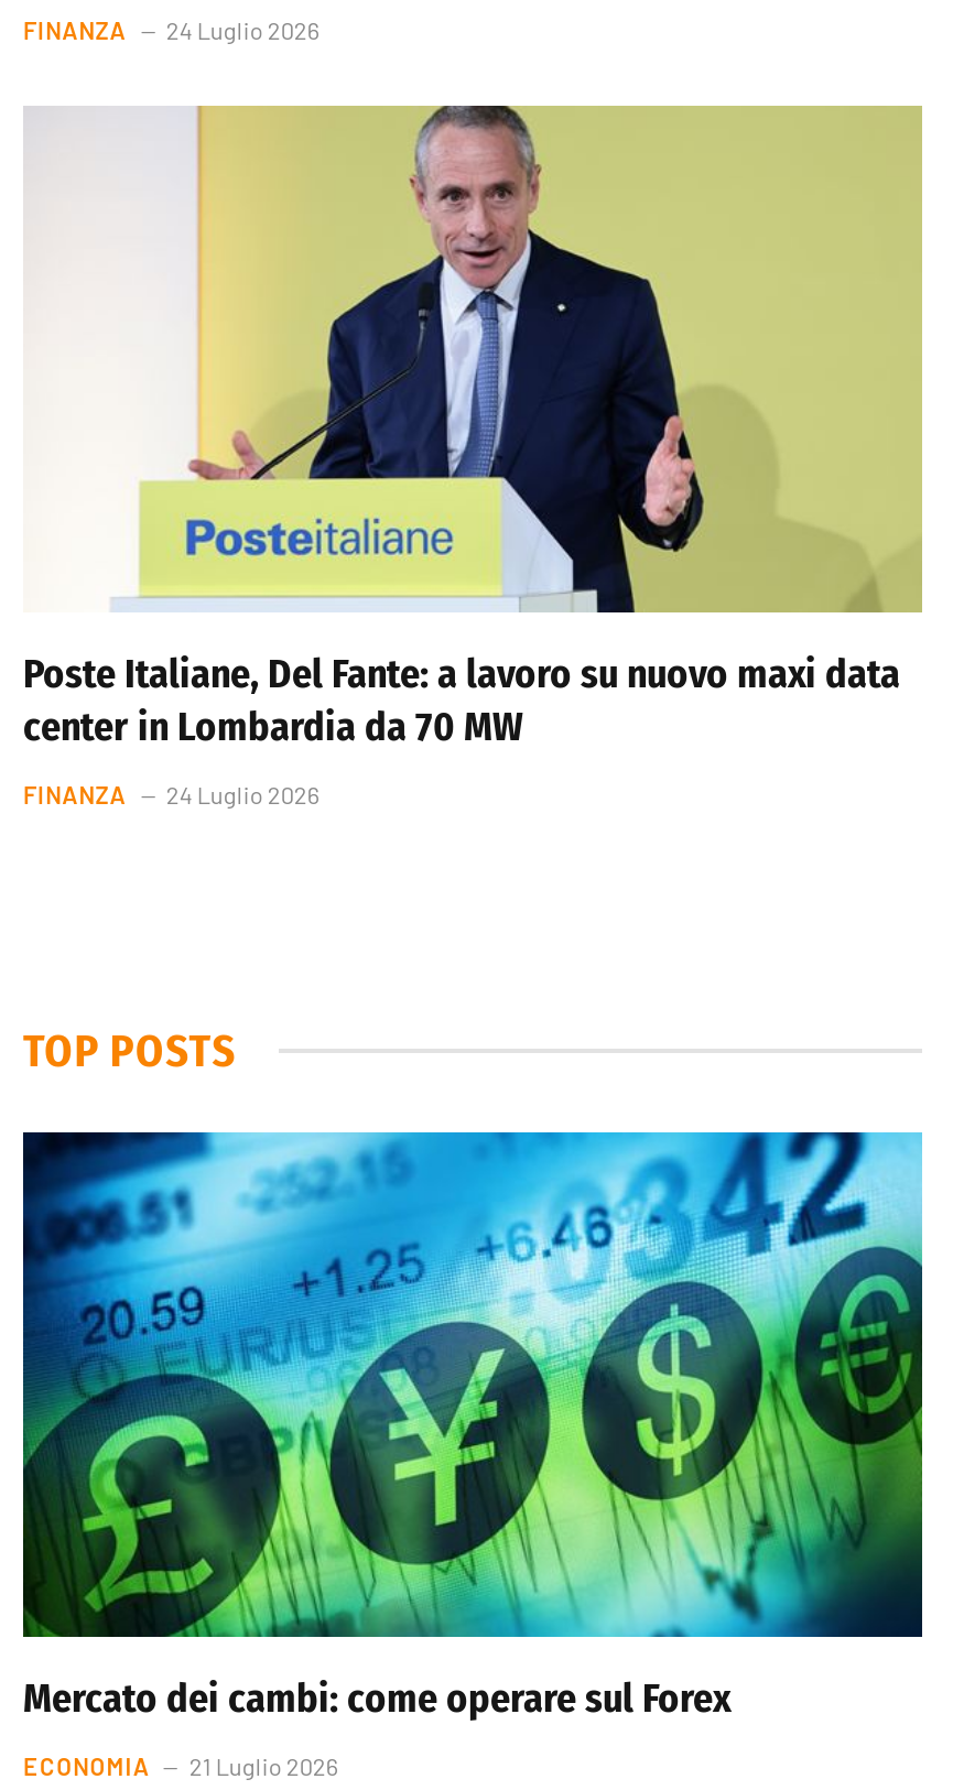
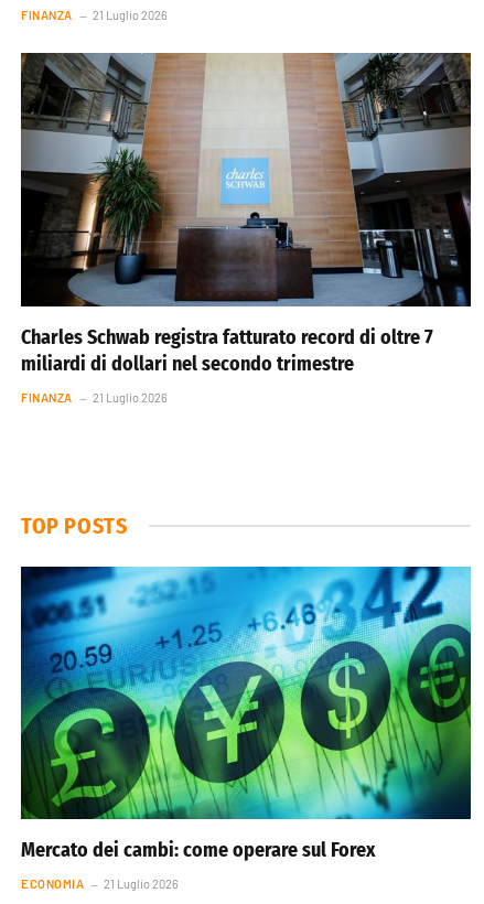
[23,16,320,45] FINANZA 24 Luglio 2026 -> [21,8,167,22] FINANZA 21 Luglio 2026
[23,104,924,751] [image] | Poste Italiane, Del Fante: a lavoro su nuovo maxi data | center in Lombardia da 70 MW -> [20,52,472,376] [image] | Charles Schwab registra fatturato record di oltre 7 | miliardi di dollari nel secondo trimestre
[23,780,320,808] FINANZA 24 Luglio 2026 -> [21,390,167,404] FINANZA 21 Luglio 2026

